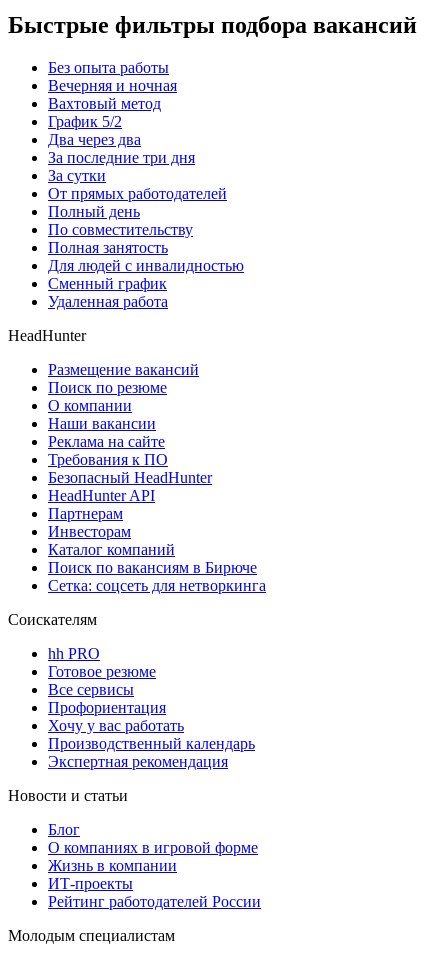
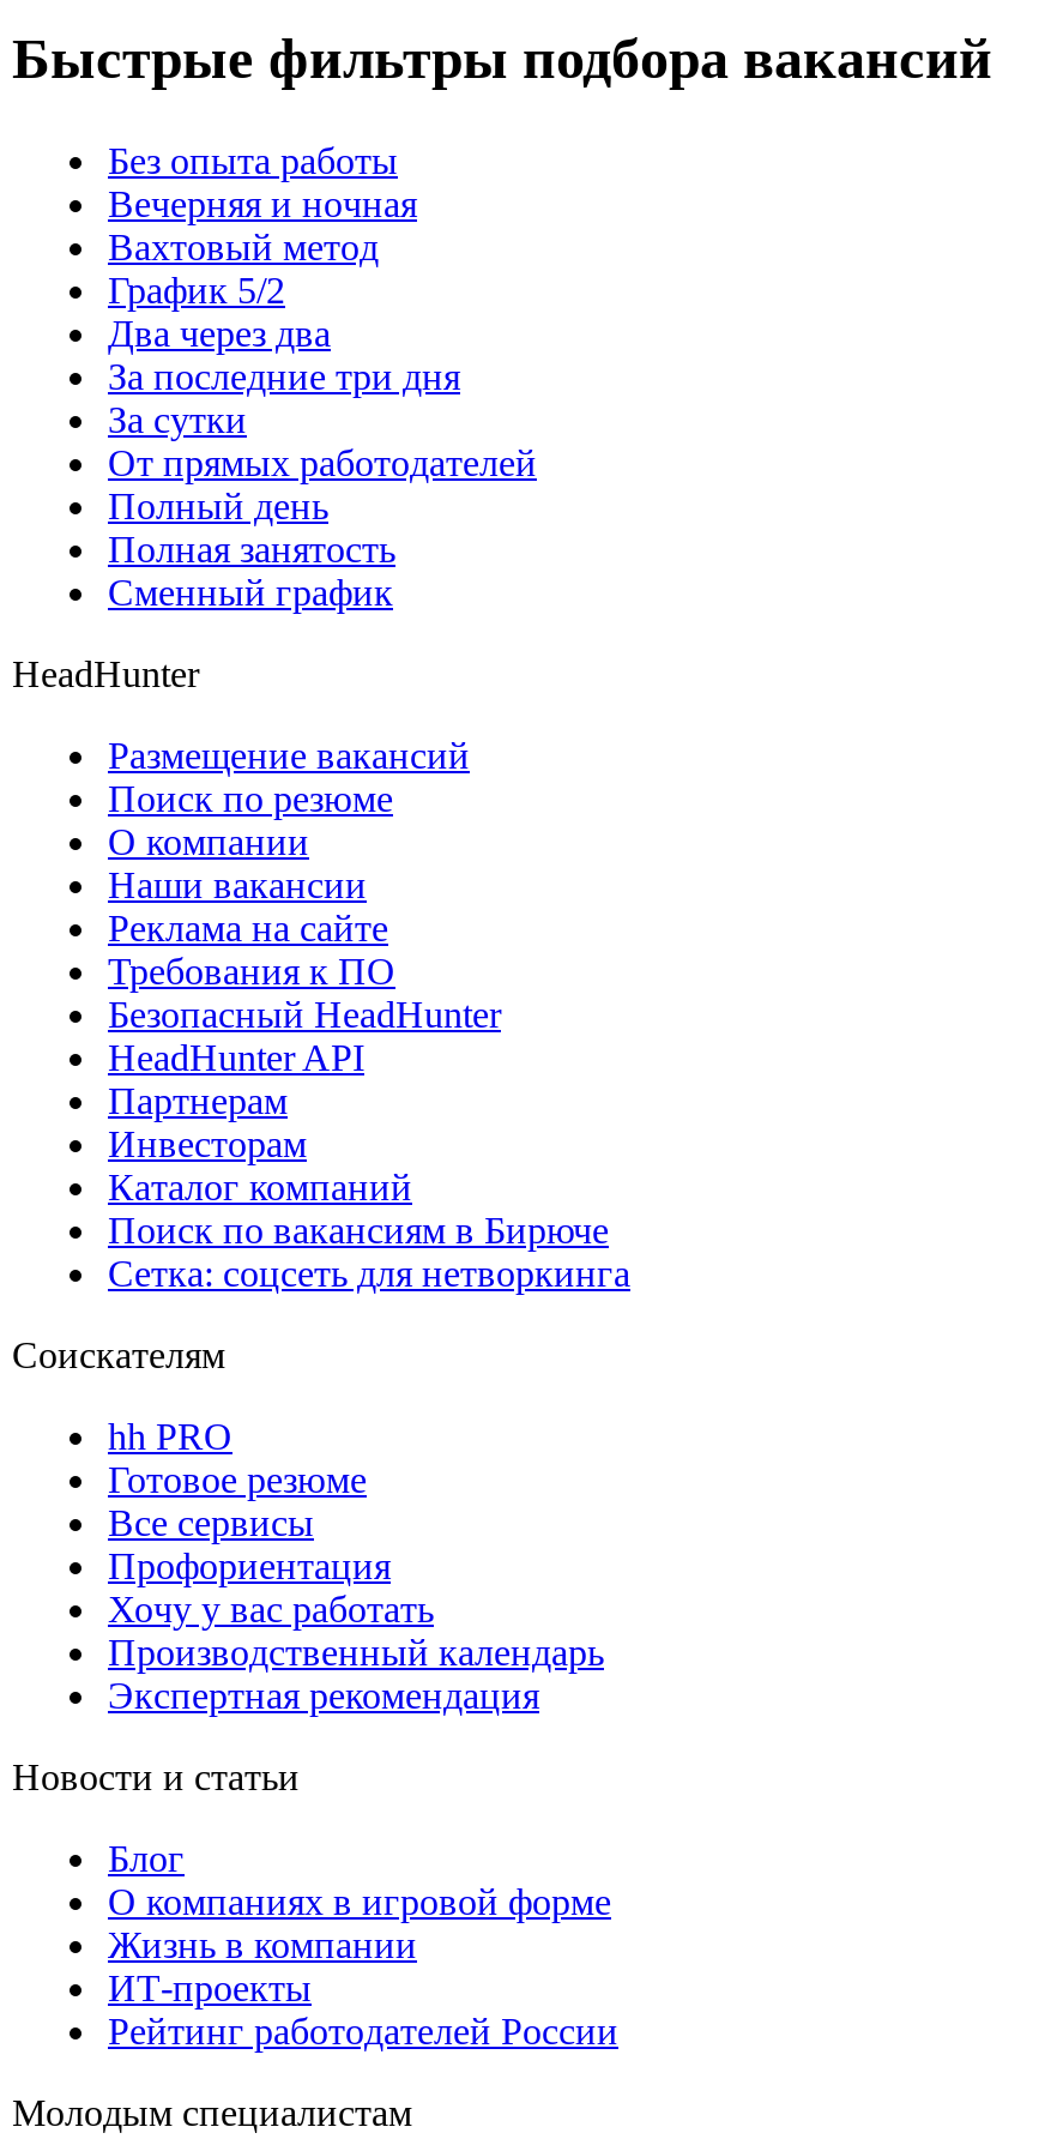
[48,221,193,238] По совместительству -> none
[48,257,244,274] Для людей с инвалидностью -> none
[48,293,168,310] Удаленная работа -> none

